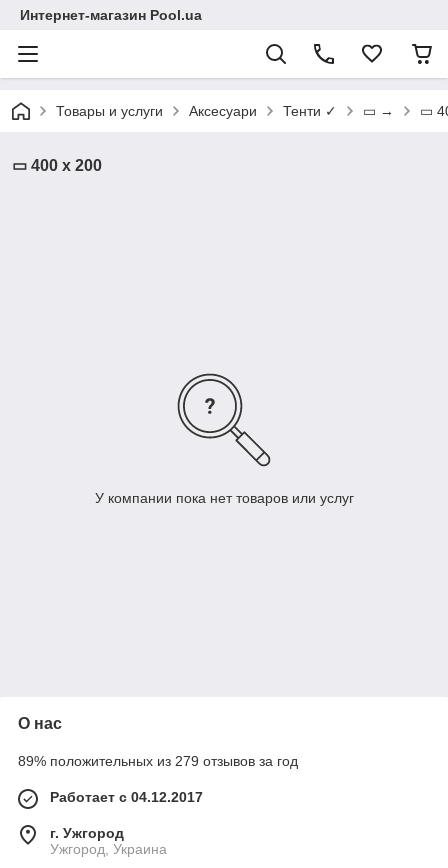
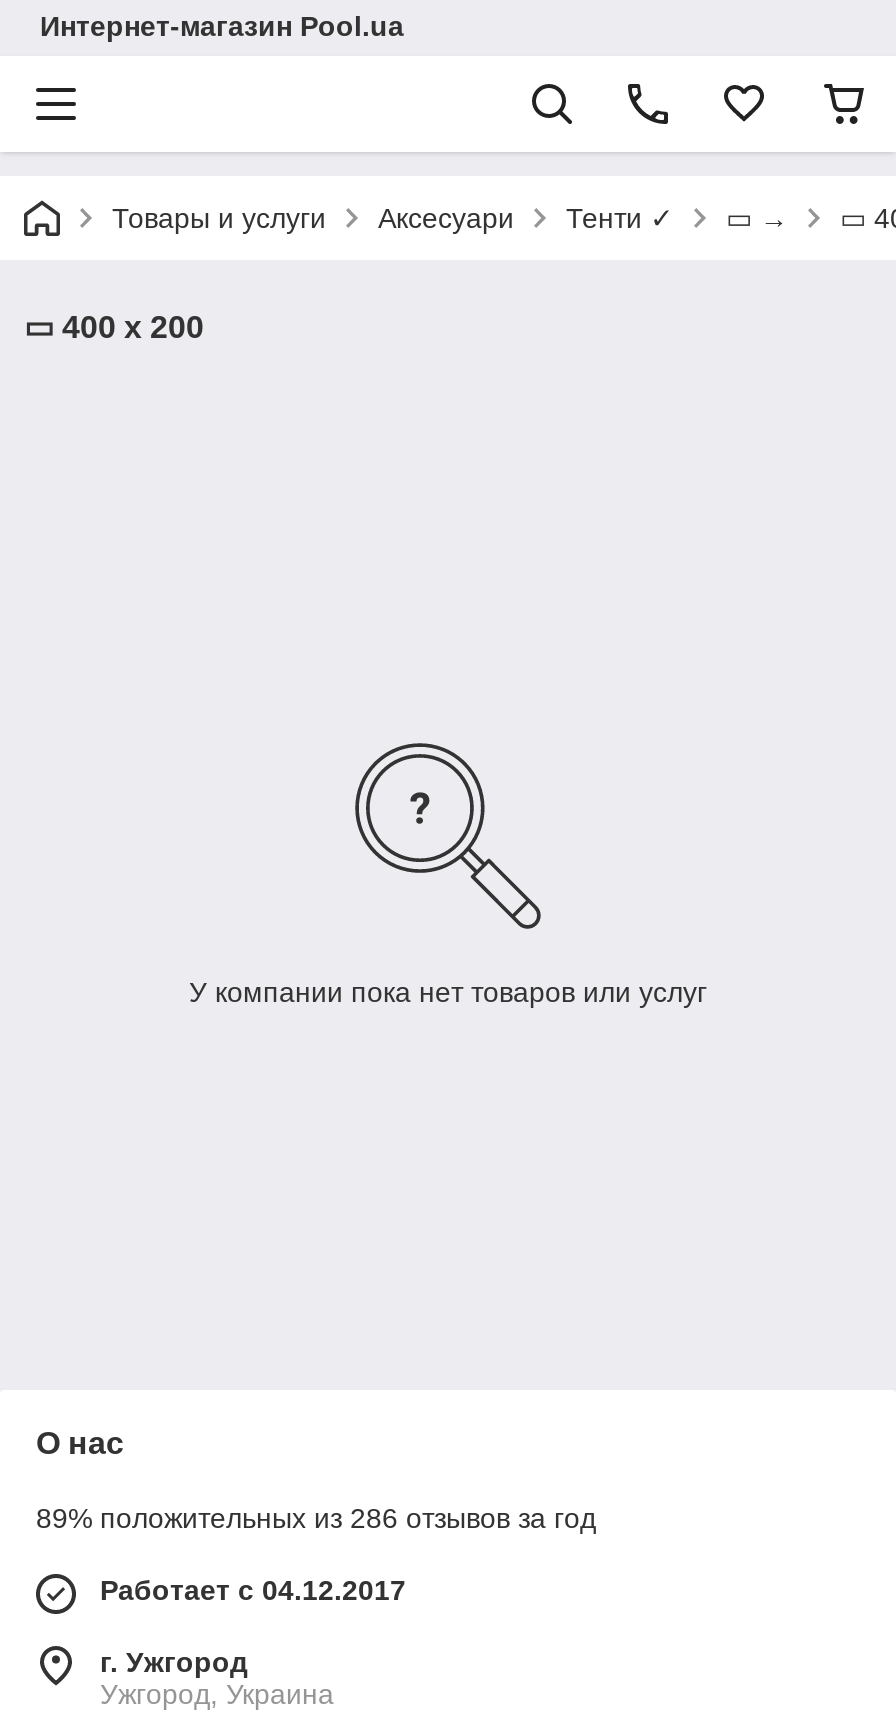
[18,753,298,769] 89% положительных из 279 отзывов за год -> [36,1503,596,1535] 89% положительных из 286 отзывов за год

